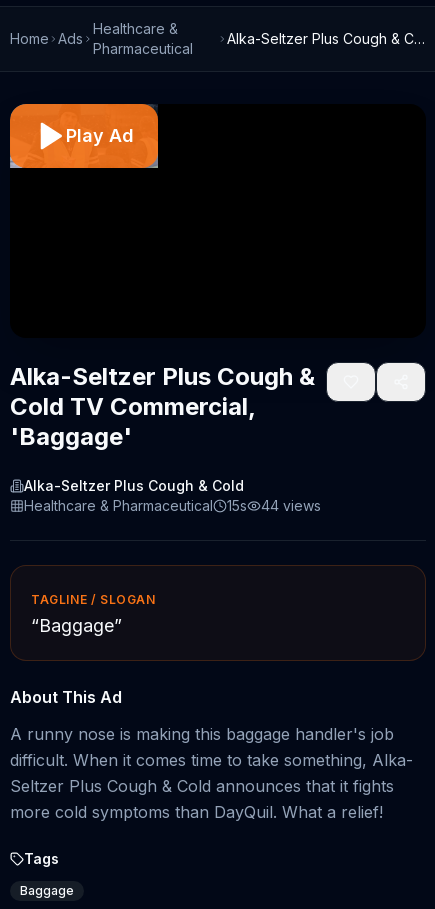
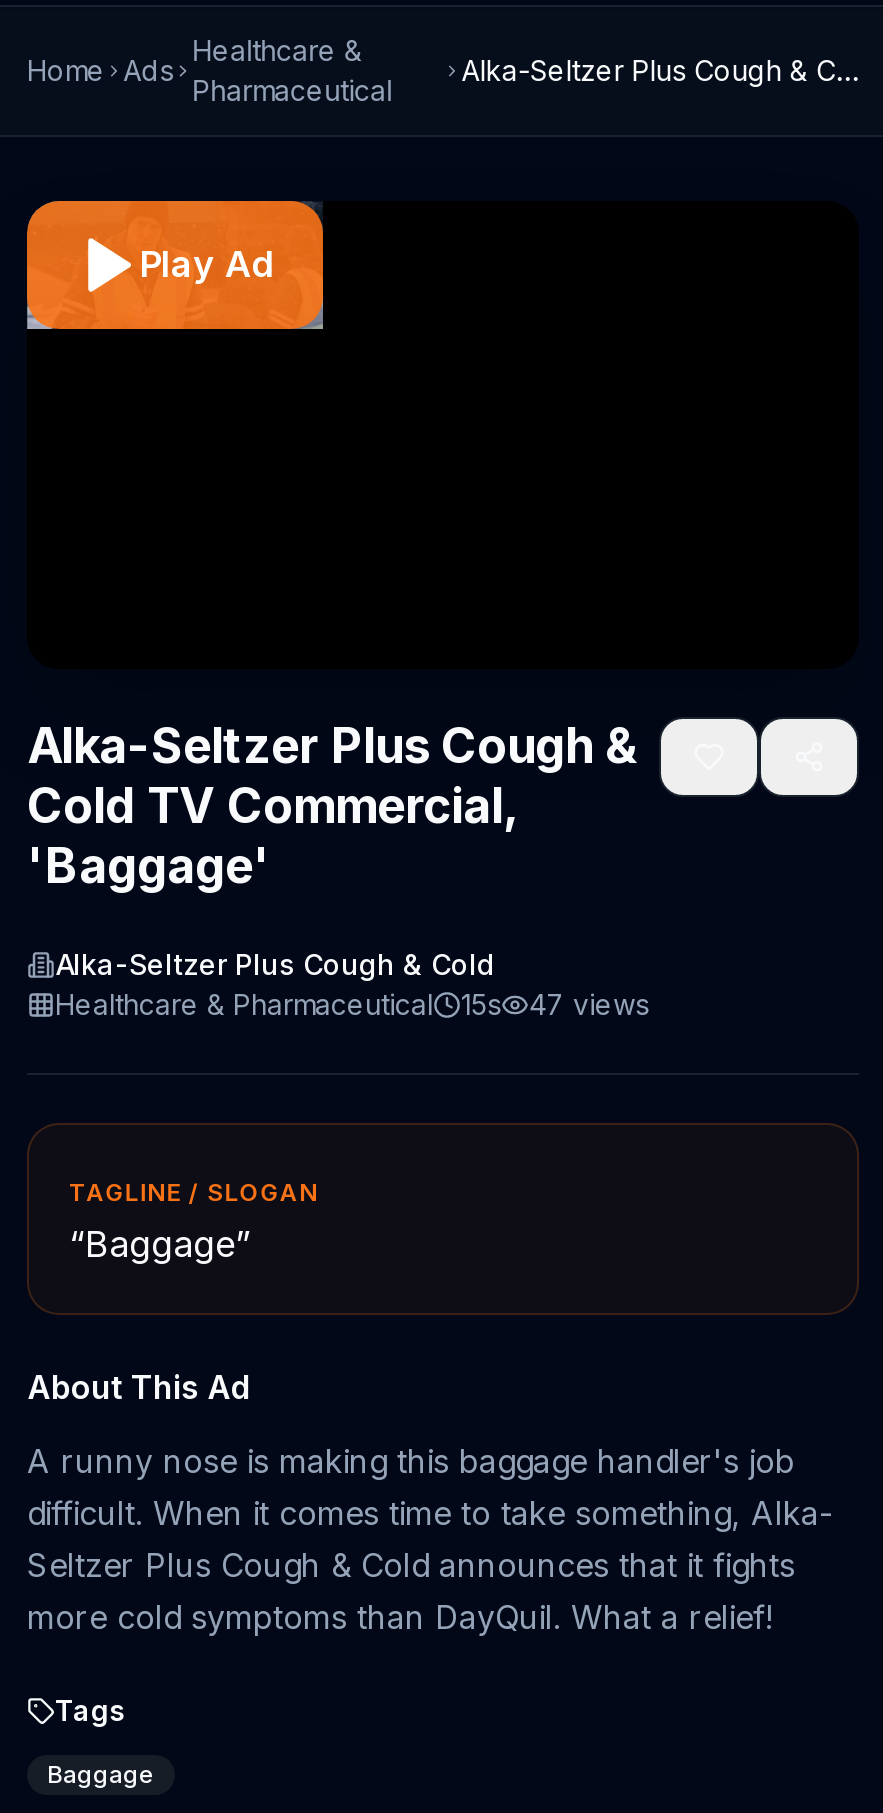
[24,497,321,514] Healthcare & Pharmaceutical 15s 44 views -> [55,987,649,1021] Healthcare & Pharmaceutical 15s 47 views

